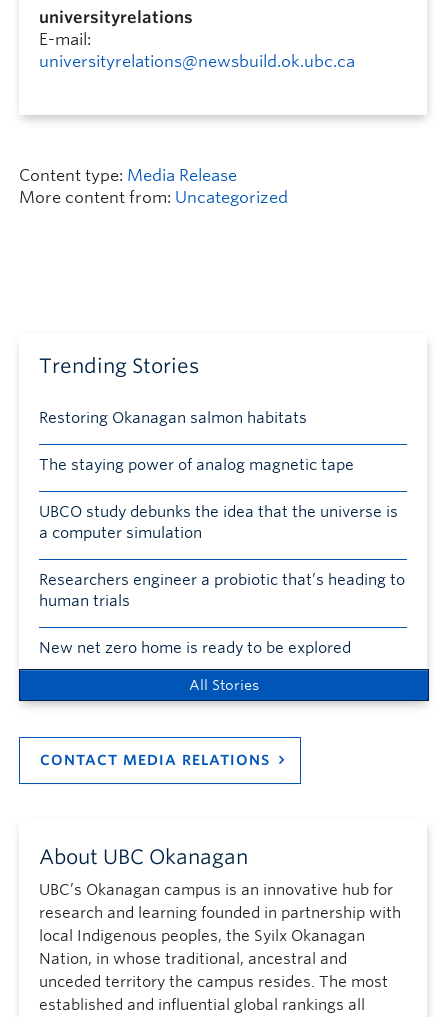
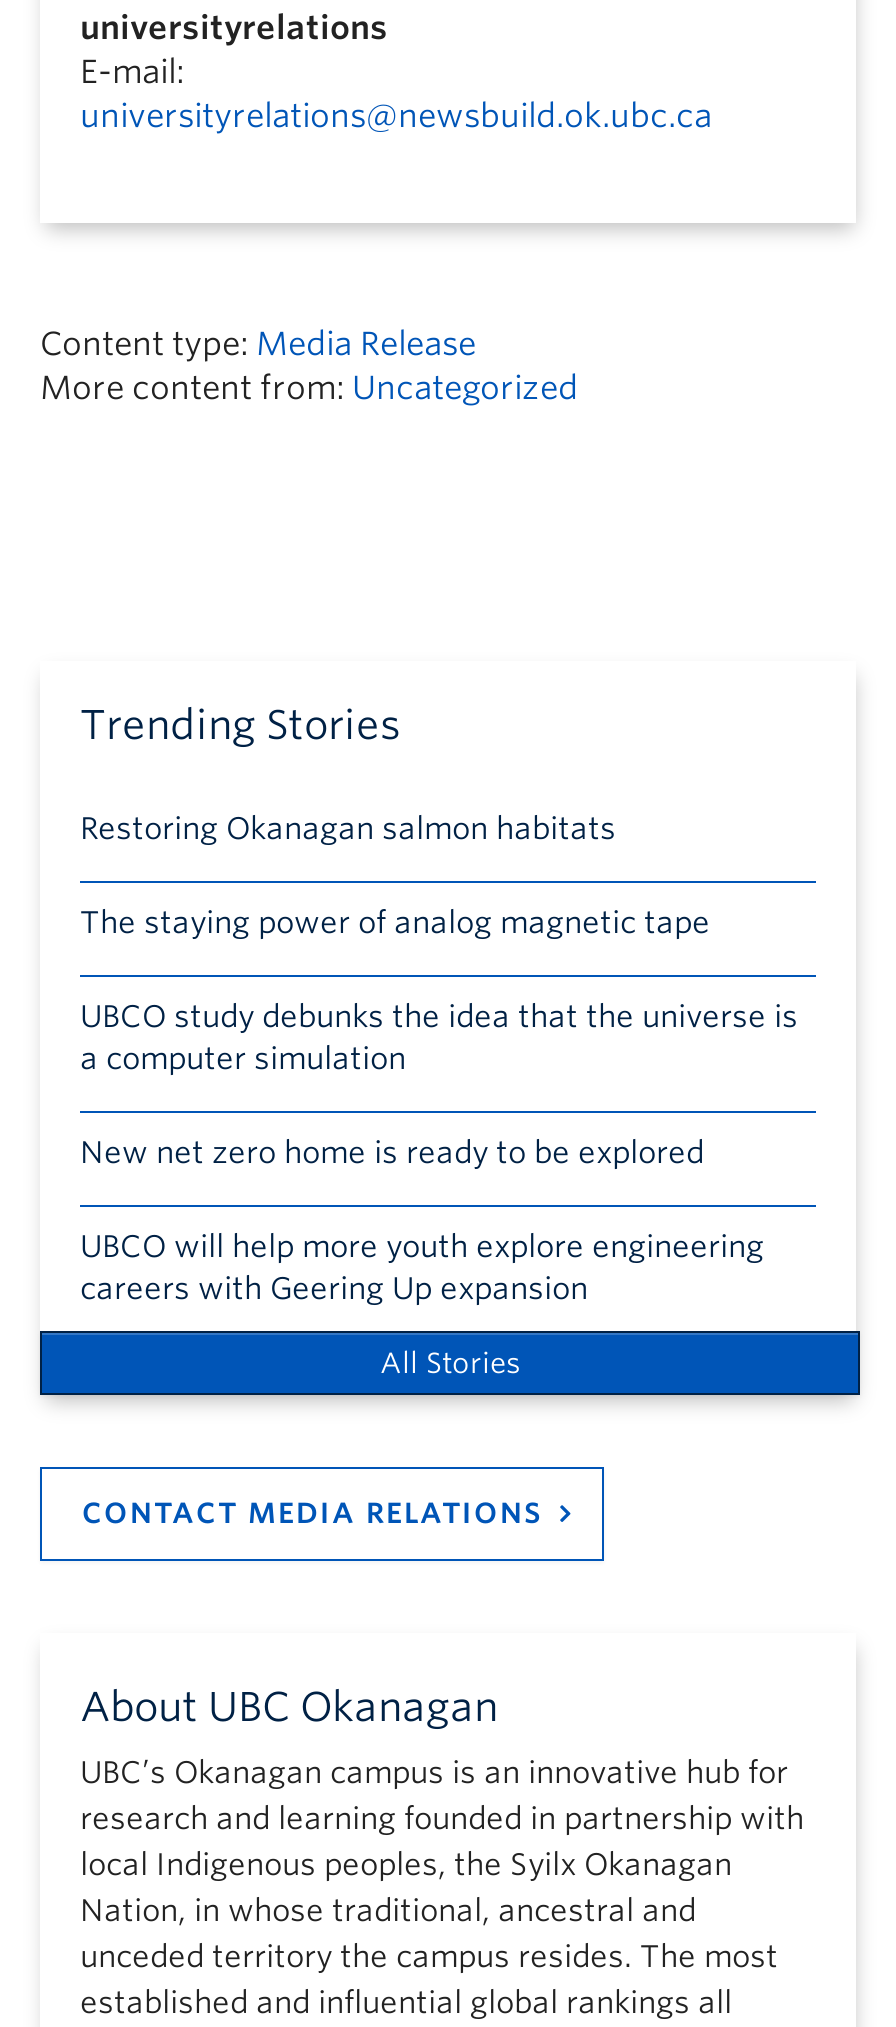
[39,571,405,610] Researchers engineer a probiotic that’s heading to | human trials -> none
moved [39,639,351,657] -> [80,1135,704,1171]: New net zero home is ready to be explored
none -> [80,1229,764,1307] UBCO will help more youth explore engineering | careers with Geering Up expansion

